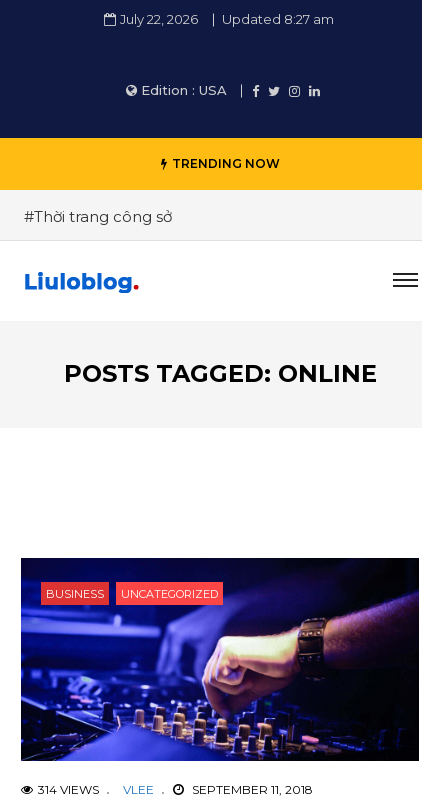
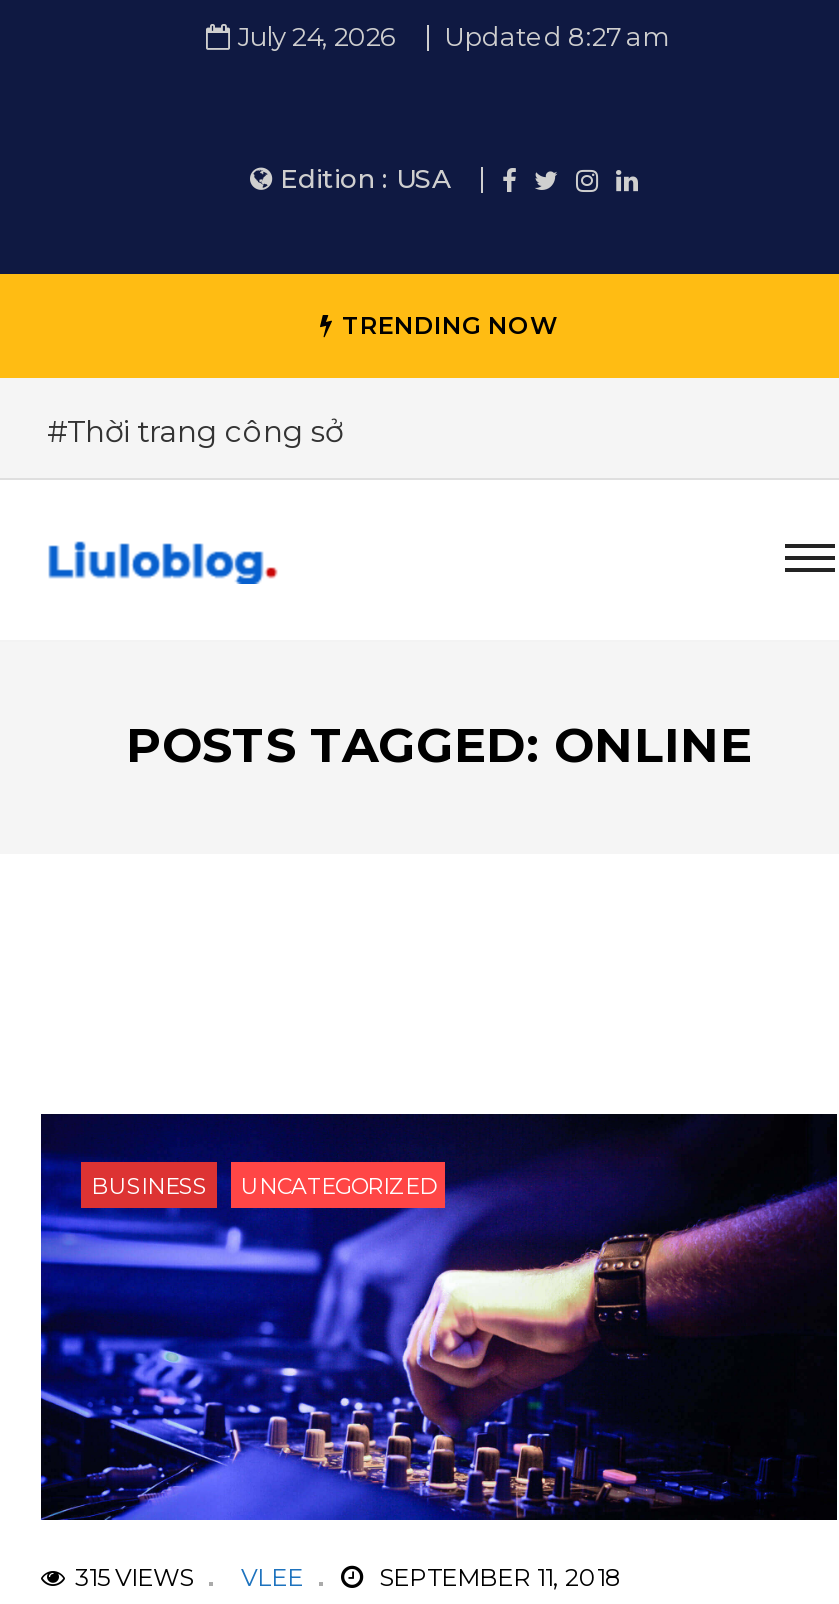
[120,11,334,27] July 22, 2026 Updated 8:27 am -> [238,20,668,52] July 24, 2026 Updated 8:27 am
[38,782,154,797] 314 VIEWS VLEE -> [75,1562,303,1592] 315 VIEWS VLEE

